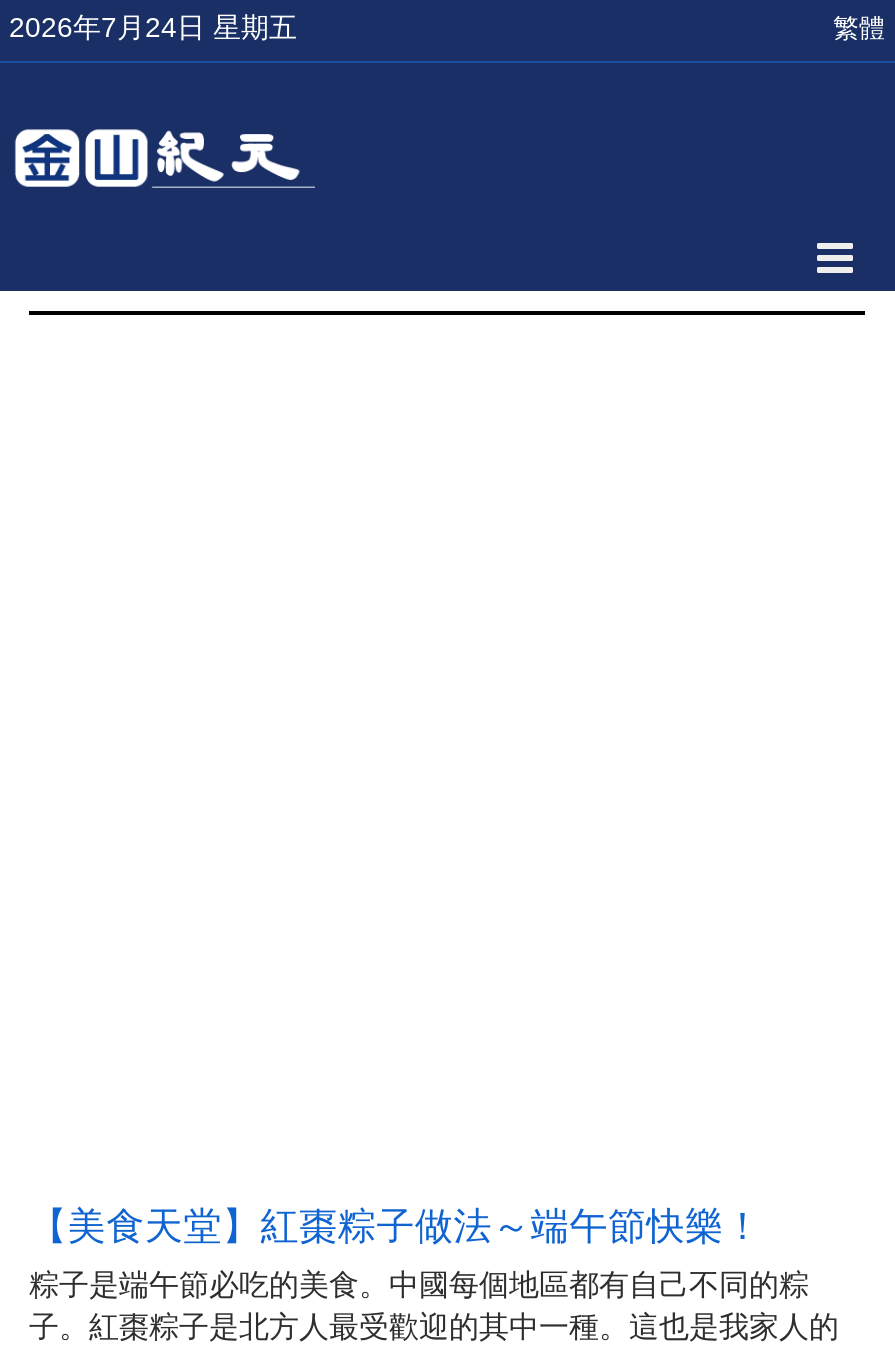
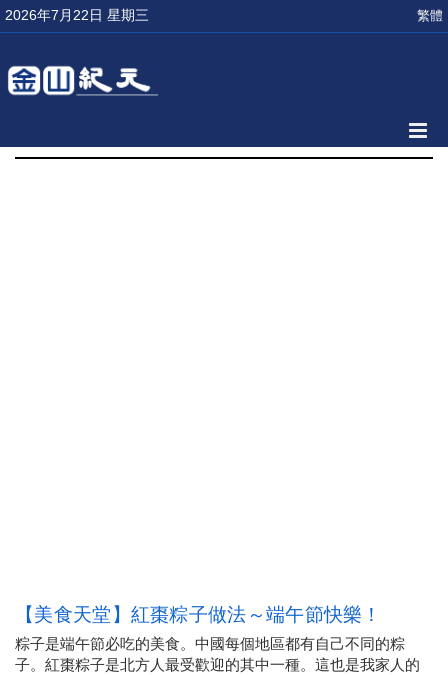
[9,11,297,43] 2026年7月24日 星期五 -> [5,7,149,23] 2026年7月22日 星期三

